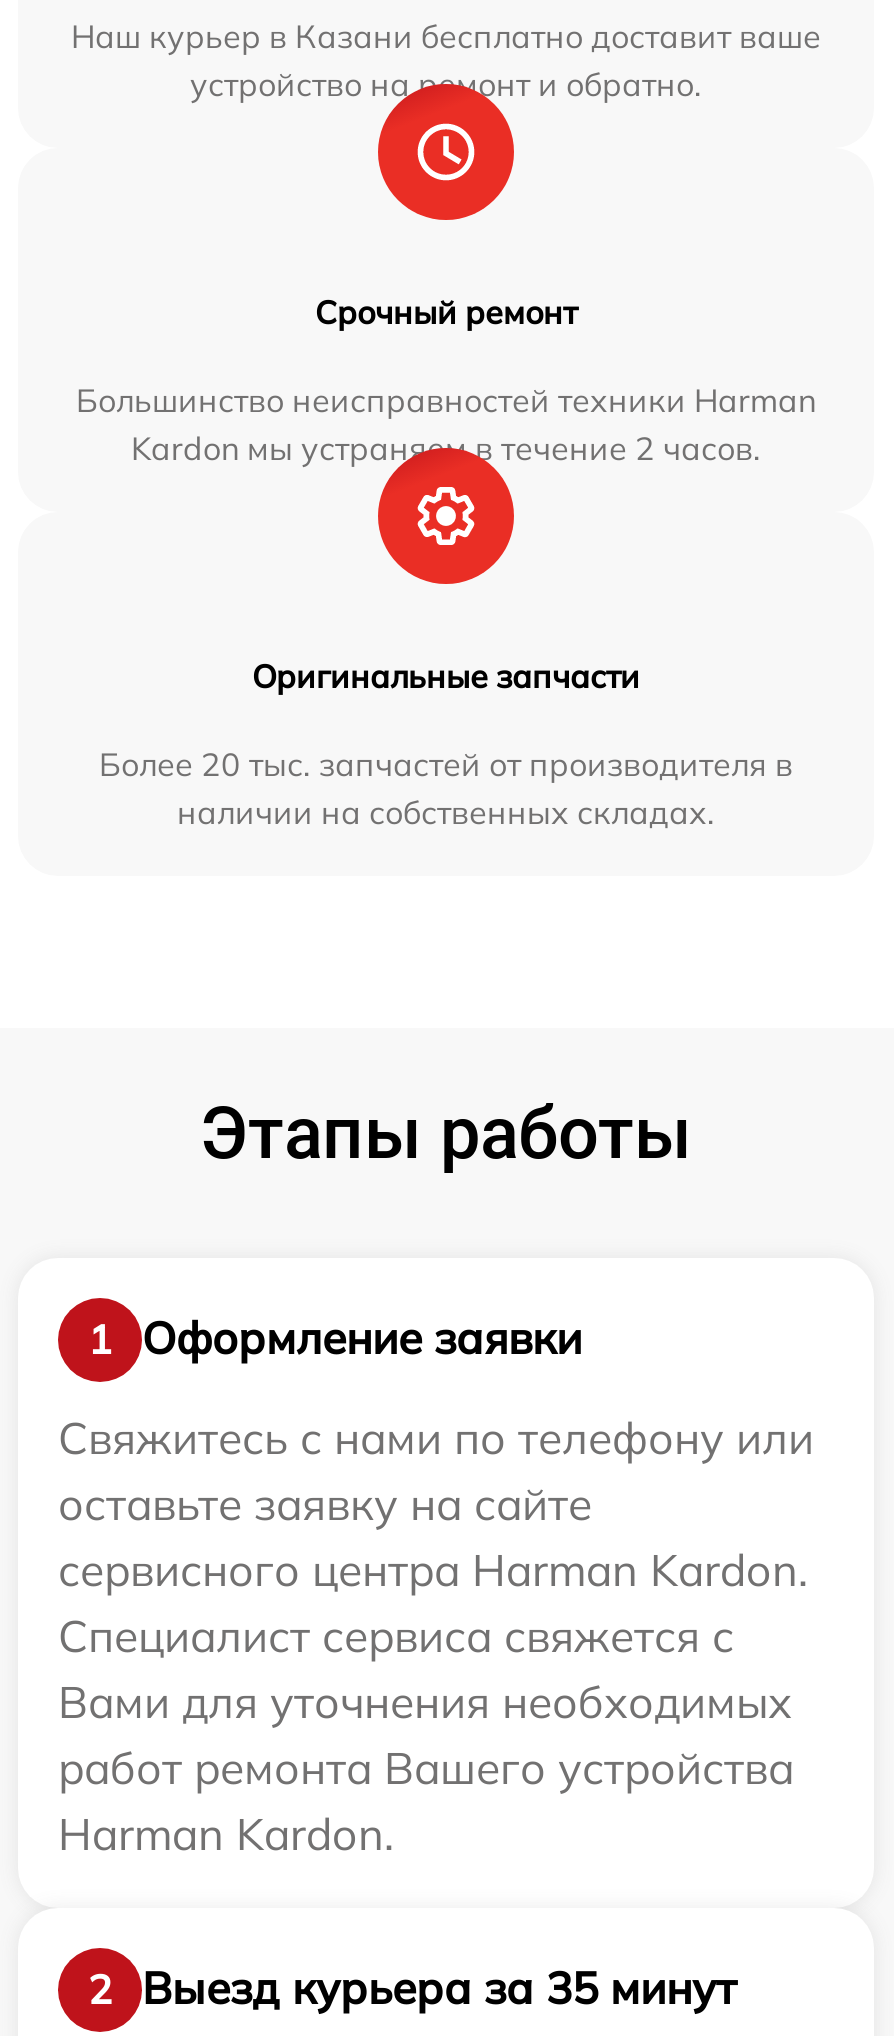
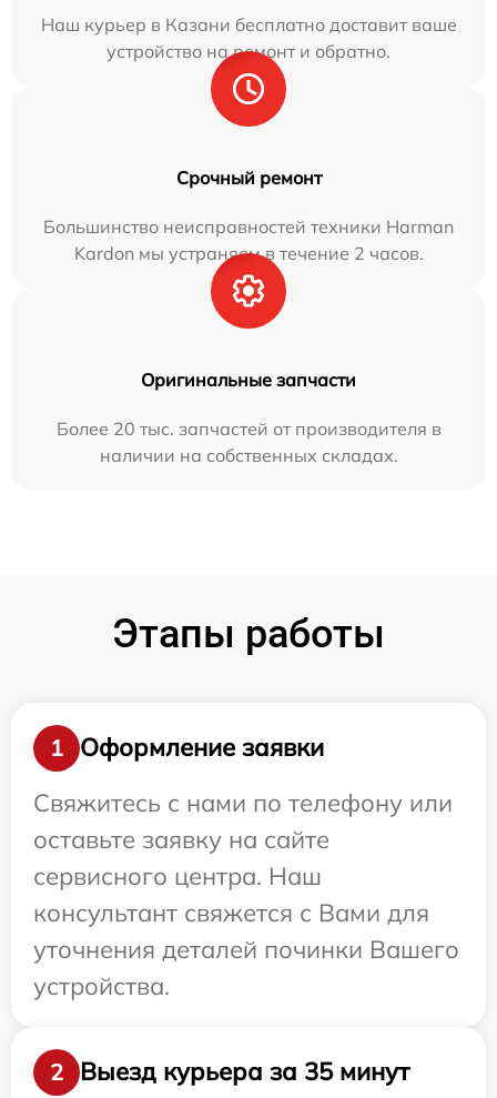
[58,1541,808,1861] сервисного центра Harman Kardon. | Специалист сервиса свяжется с | Вами для уточнения необходимых | работ ремонта Вашего устройства | Harman Kardon. -> [33,860,459,1001] сервисного центра. Наш | консультант свяжется с Вами для | уточнения деталей починки Вашего | устройства.

